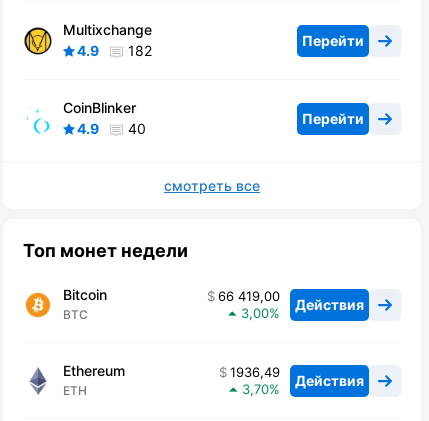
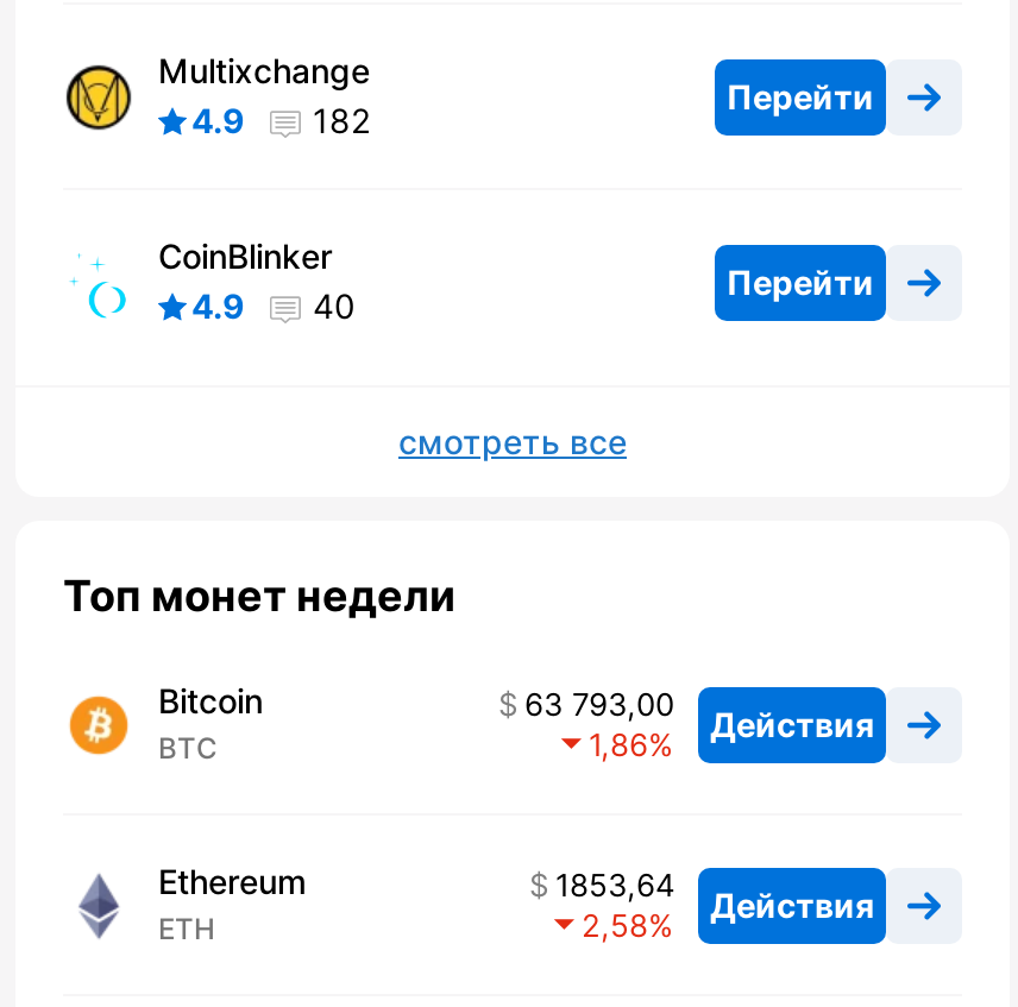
[218,288,364,313] 66 419,00 Действия -> [524,686,874,744] 63 793,00 Действия
[241,305,269,321] 3,00 -> [589,726,648,764] 1,86
[230,364,364,389] 1936,49 Действия -> [555,866,874,925] 1853,64 Действия
[242,381,269,397] 3,70 -> [582,907,648,945] 2,58

